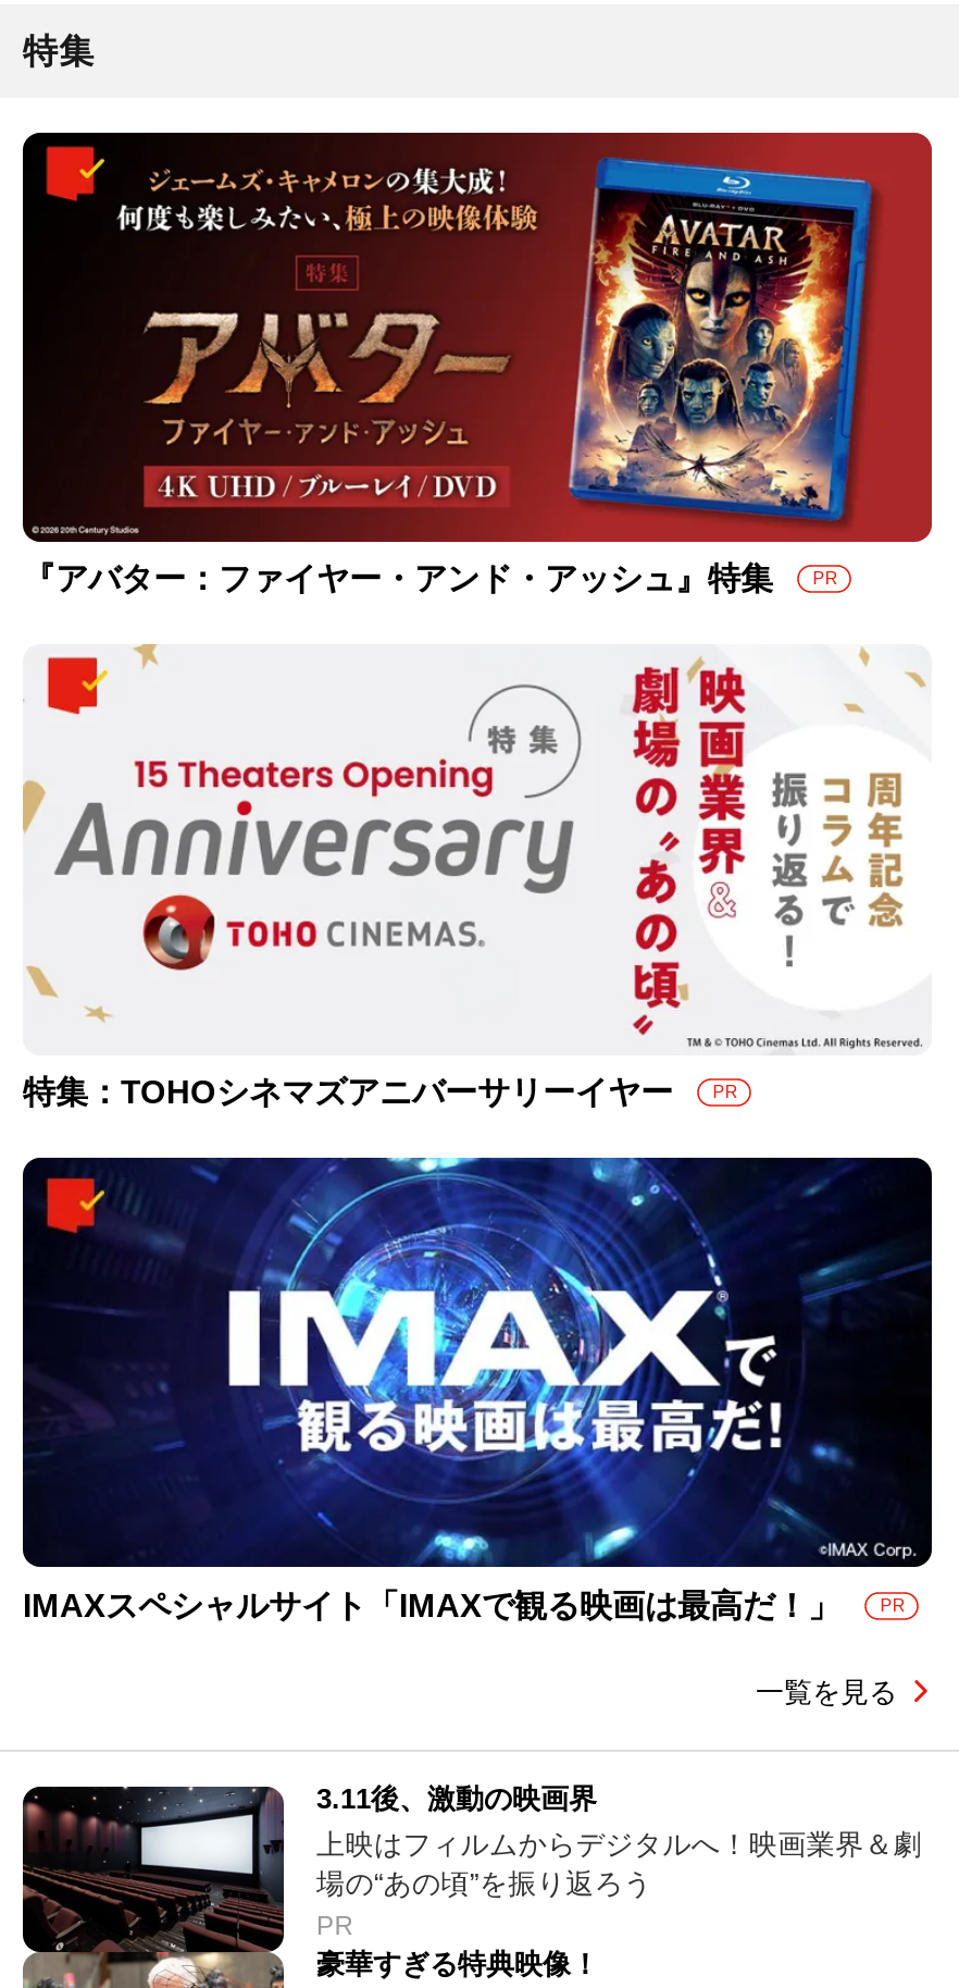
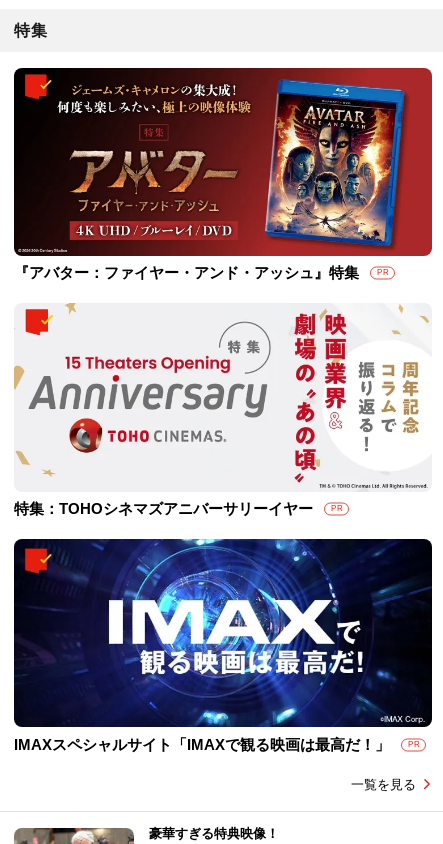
[23,1782,922,1954] [image] | 3.11後、激動の映画界 | 上映はフィルムからデジタルへ！映画業界＆劇 | 場の“あの頃”を振り返ろう | PR -> none

